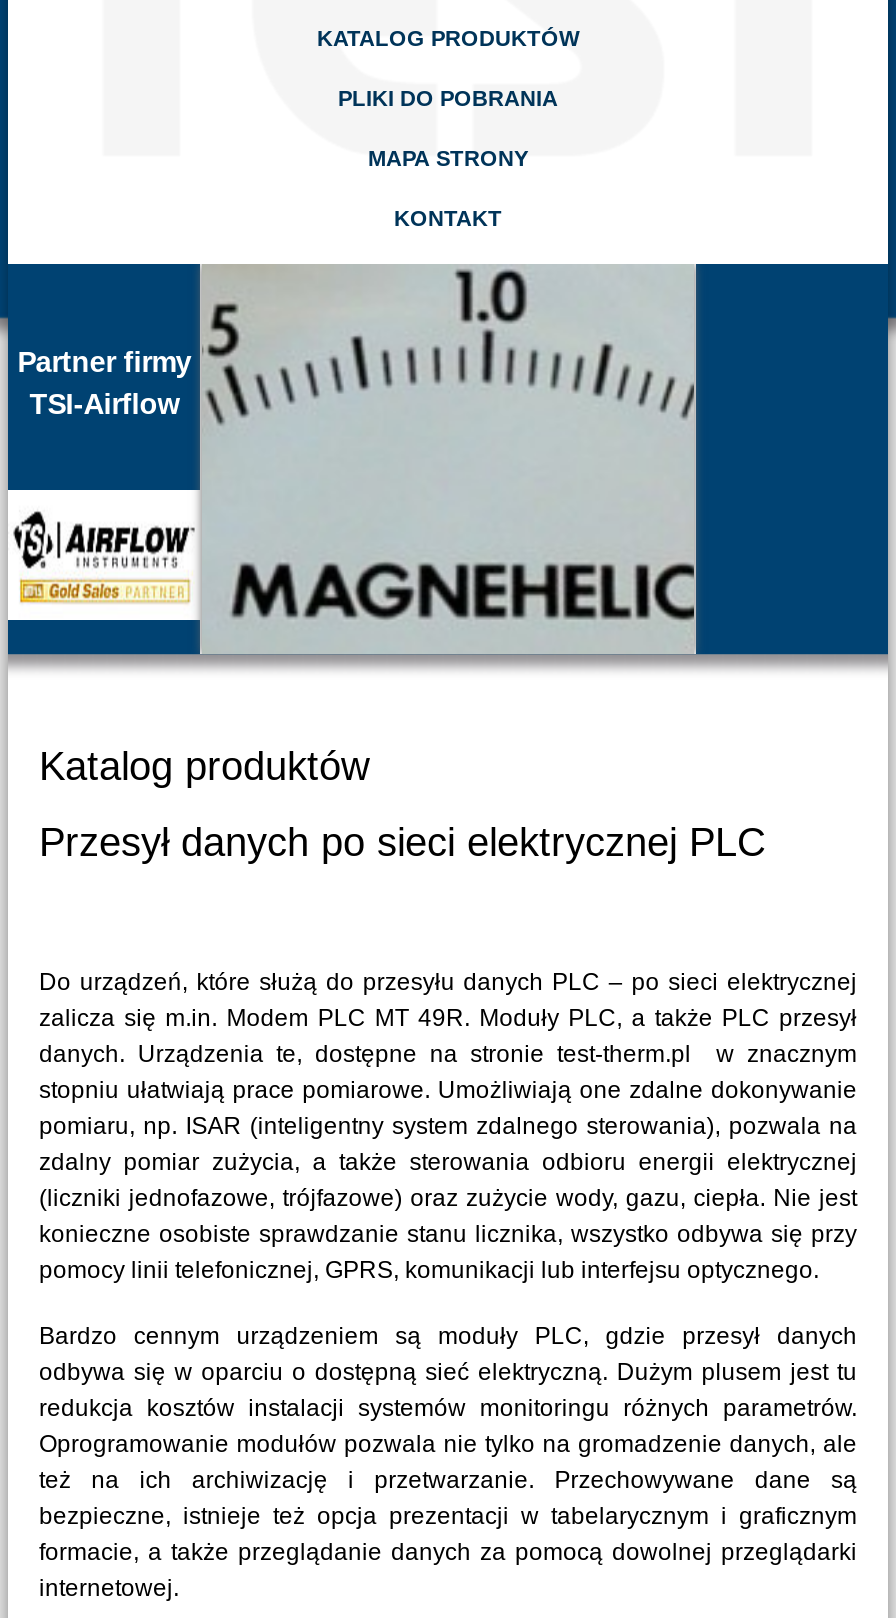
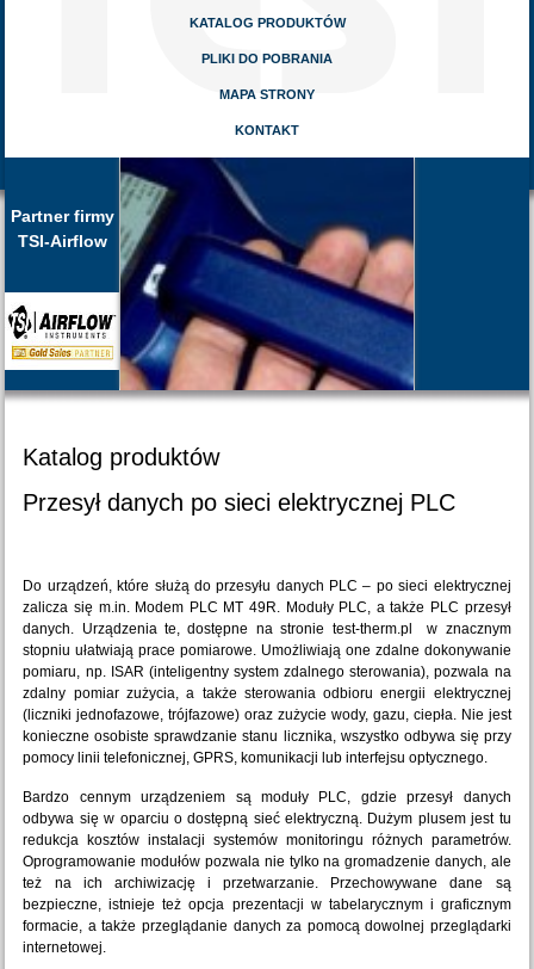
[200,264,696,654] [image] -> [119,156,415,391] [image]

